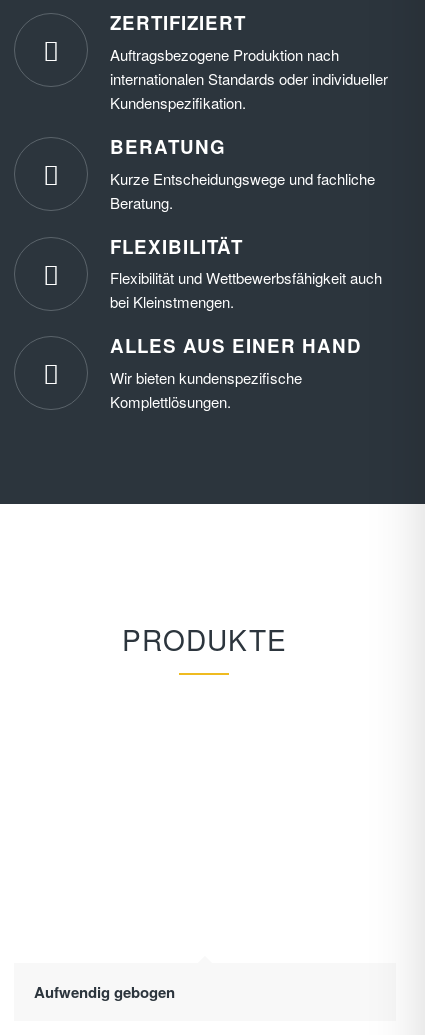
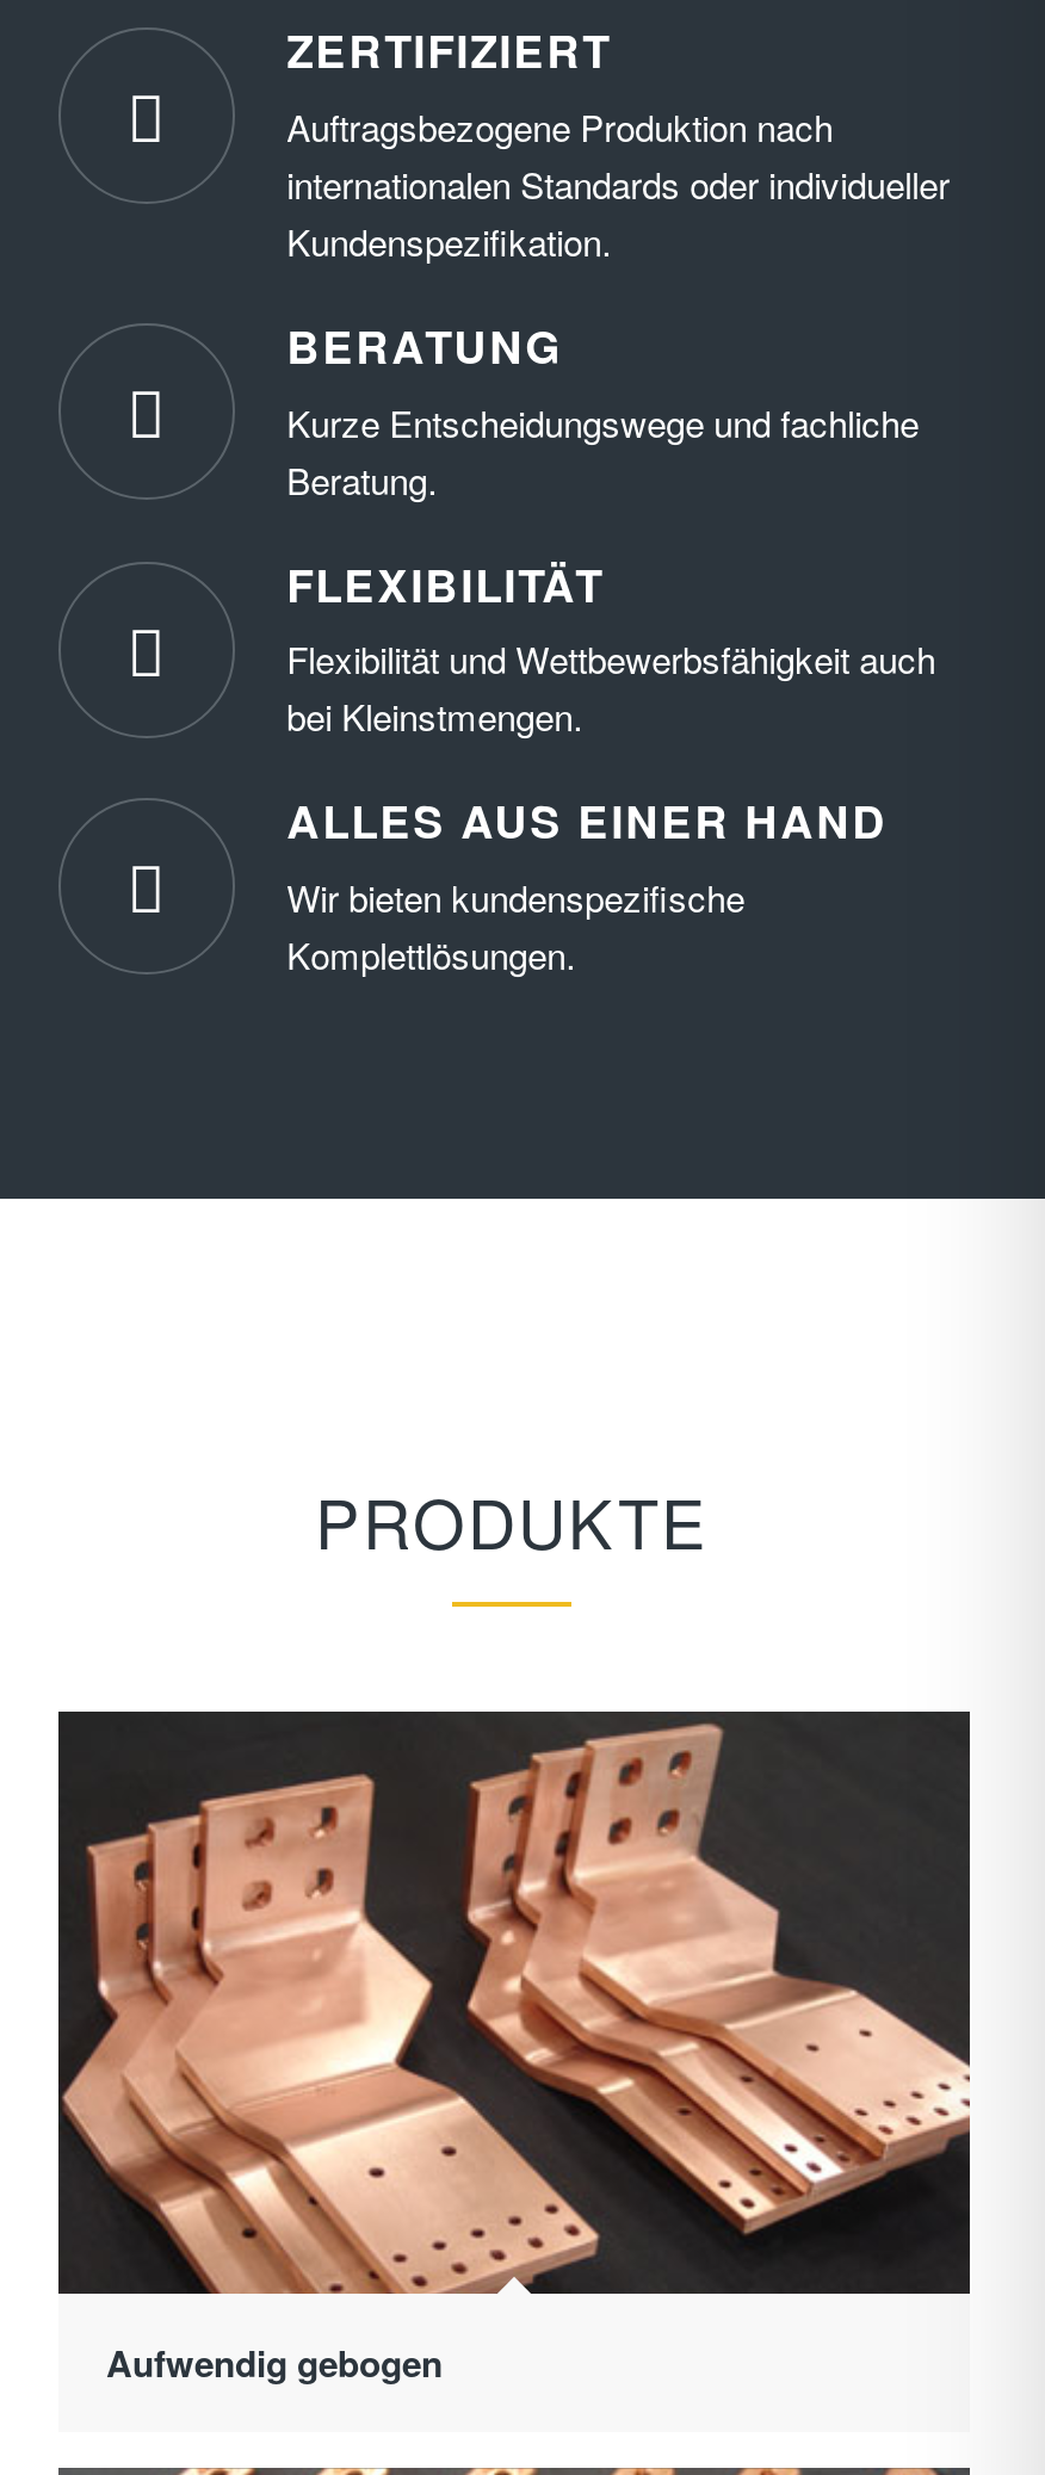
none -> [56,1709,972,2296] [image]

